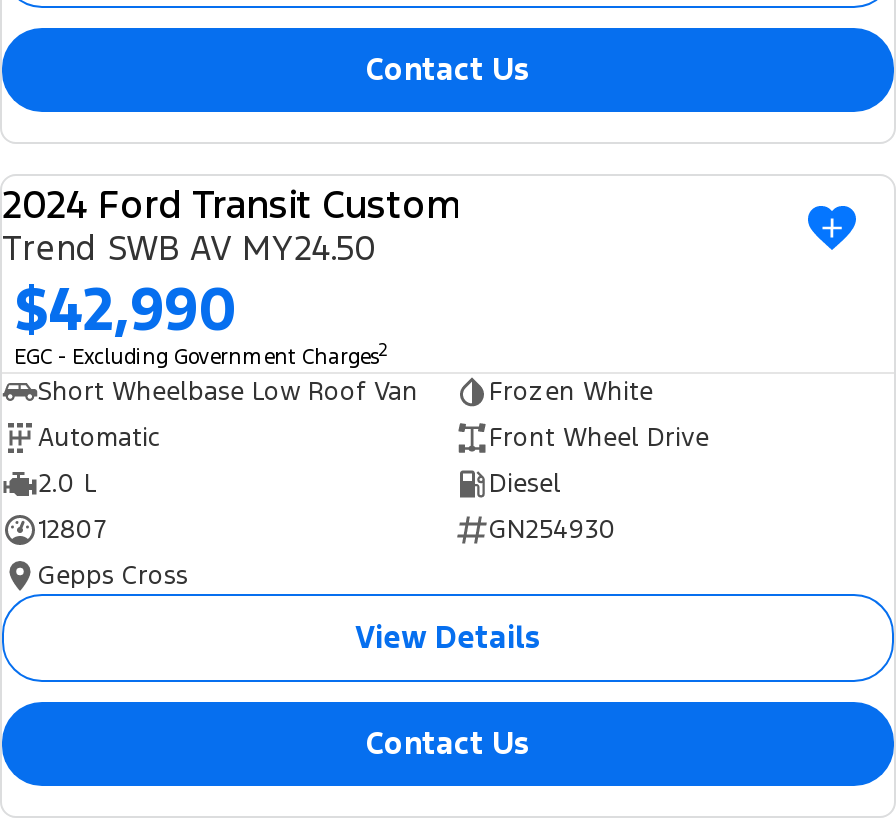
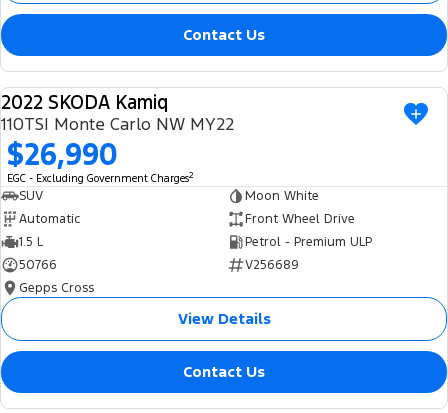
[2,180,458,345] 2024 Ford Transit Custom | Trend SWB AV MY24.50 | $42,990 -> [1,90,234,172] 2022 SKODA Kamiq | 110TSI Monte Carlo NW MY22 | $26,990
[38,375,653,407] Short Wheelbase Low Roof Van | Frozen White -> [19,187,318,203] SUV | Moon White
[38,467,617,545] 2.0 L | Diesel | 12807 | GN254930 -> [19,233,371,272] 1.5 L | Petrol - Premium ULP | 50766 | V256689

